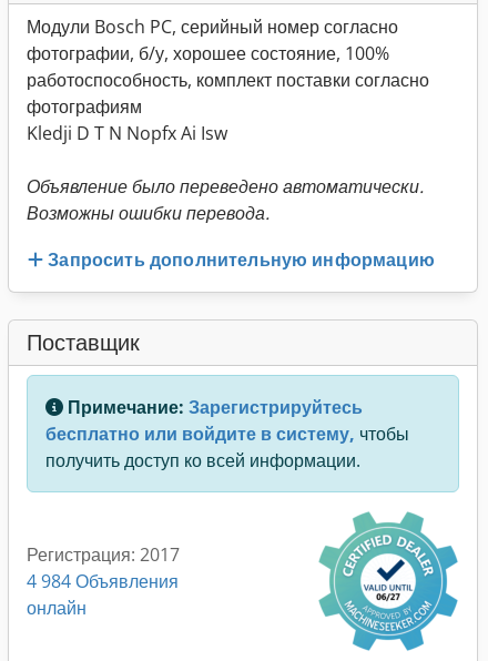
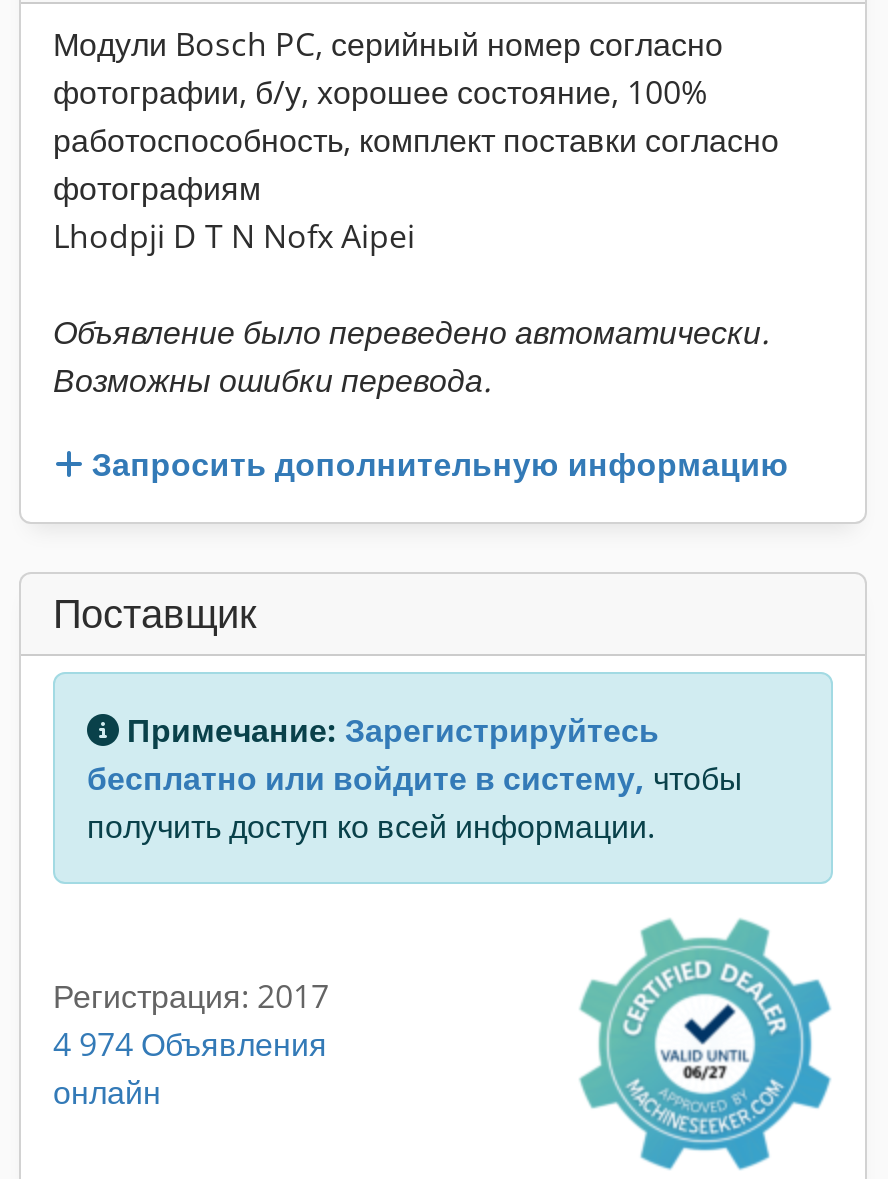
[27,121,227,145] Kledji D T N Nopfx Ai Isw -> [53,214,415,258] Lhodpji D T N Nofx Aipei
[27,569,179,593] 4 984 Объявления -> [53,1021,327,1065] 4 974 Объявления

